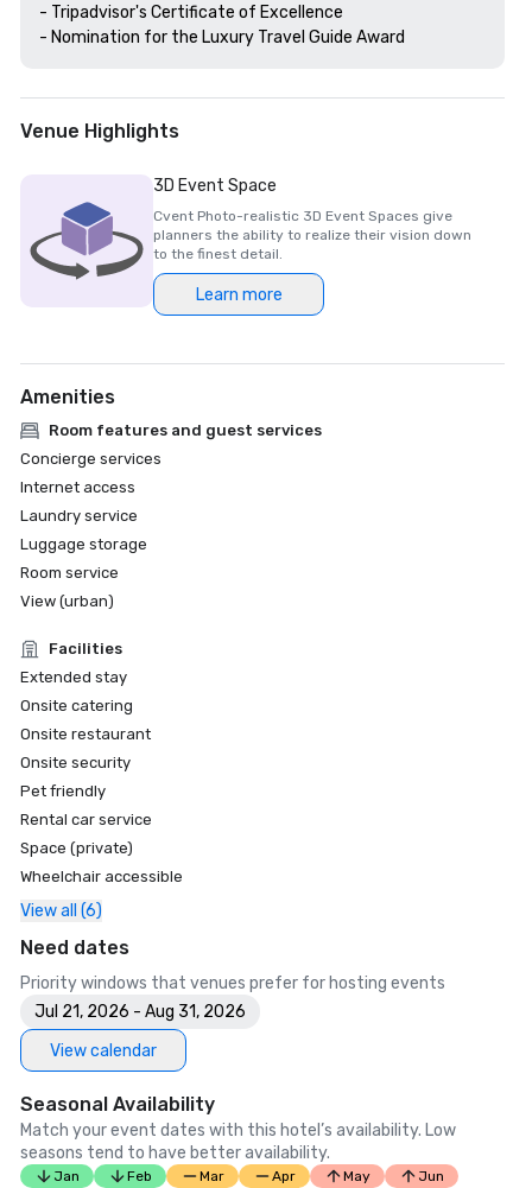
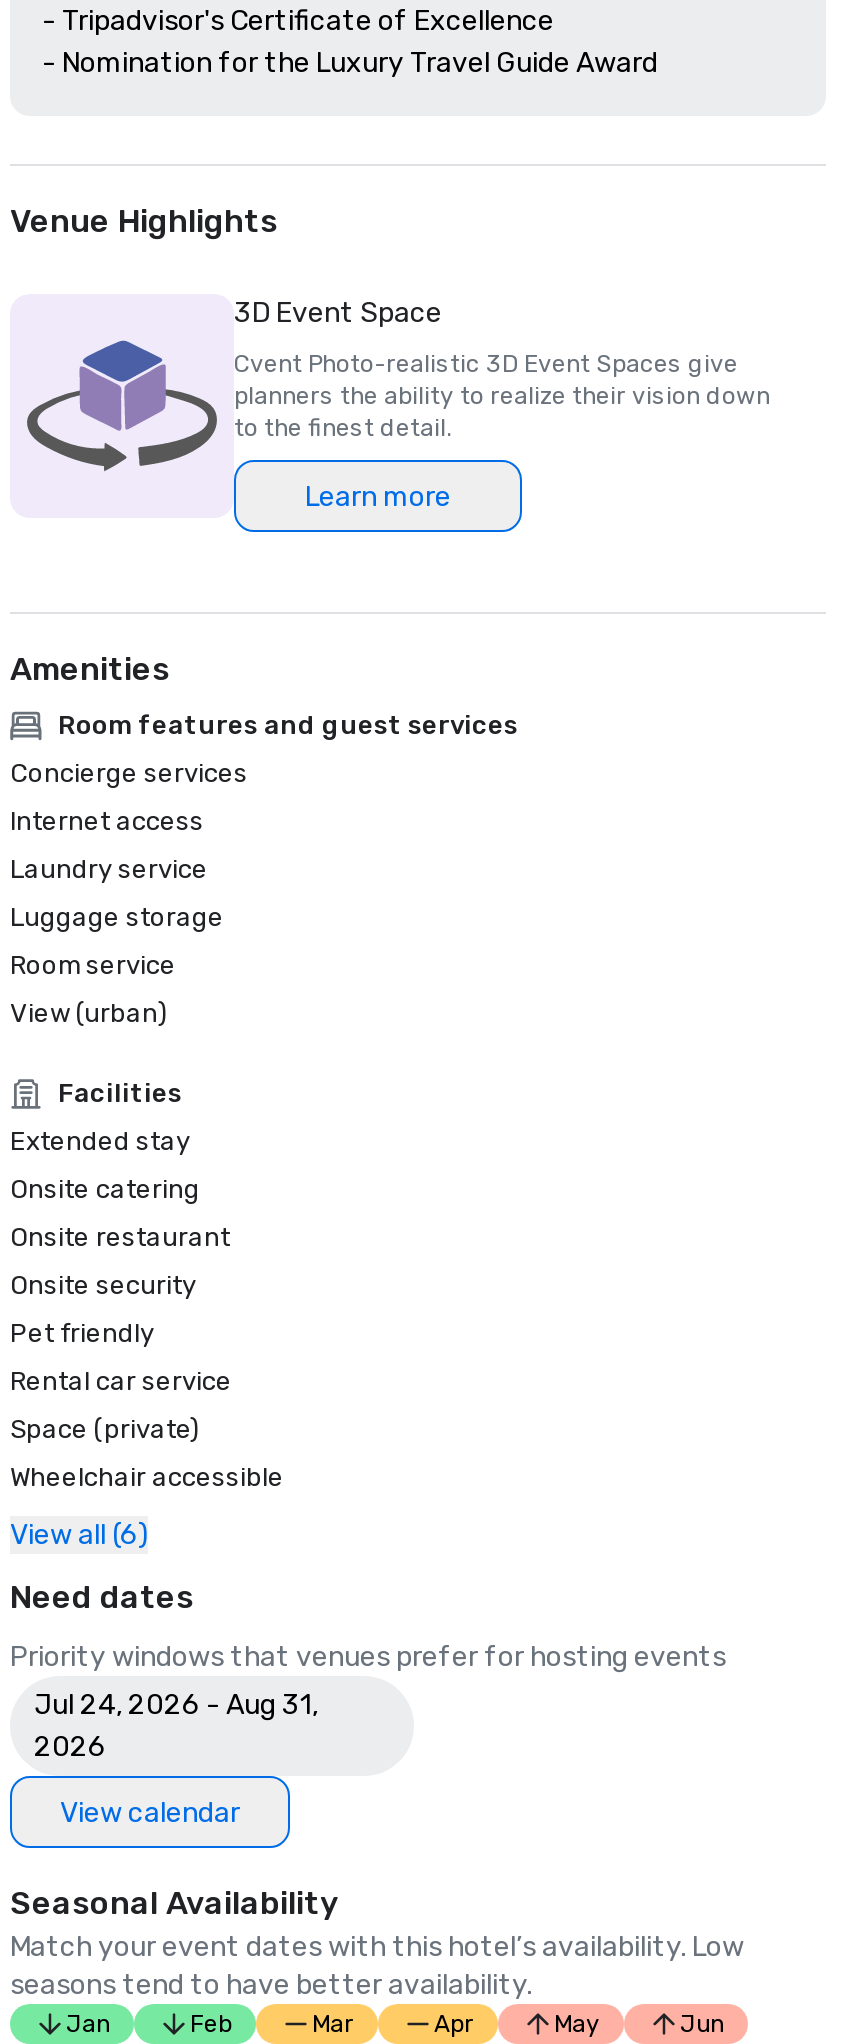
[34,1002,246,1022] Jul 21, 2026 - Aug 31, 2026 -> [34,1688,318,1764] Jul 24, 2026 - Aug 31, | 2026

